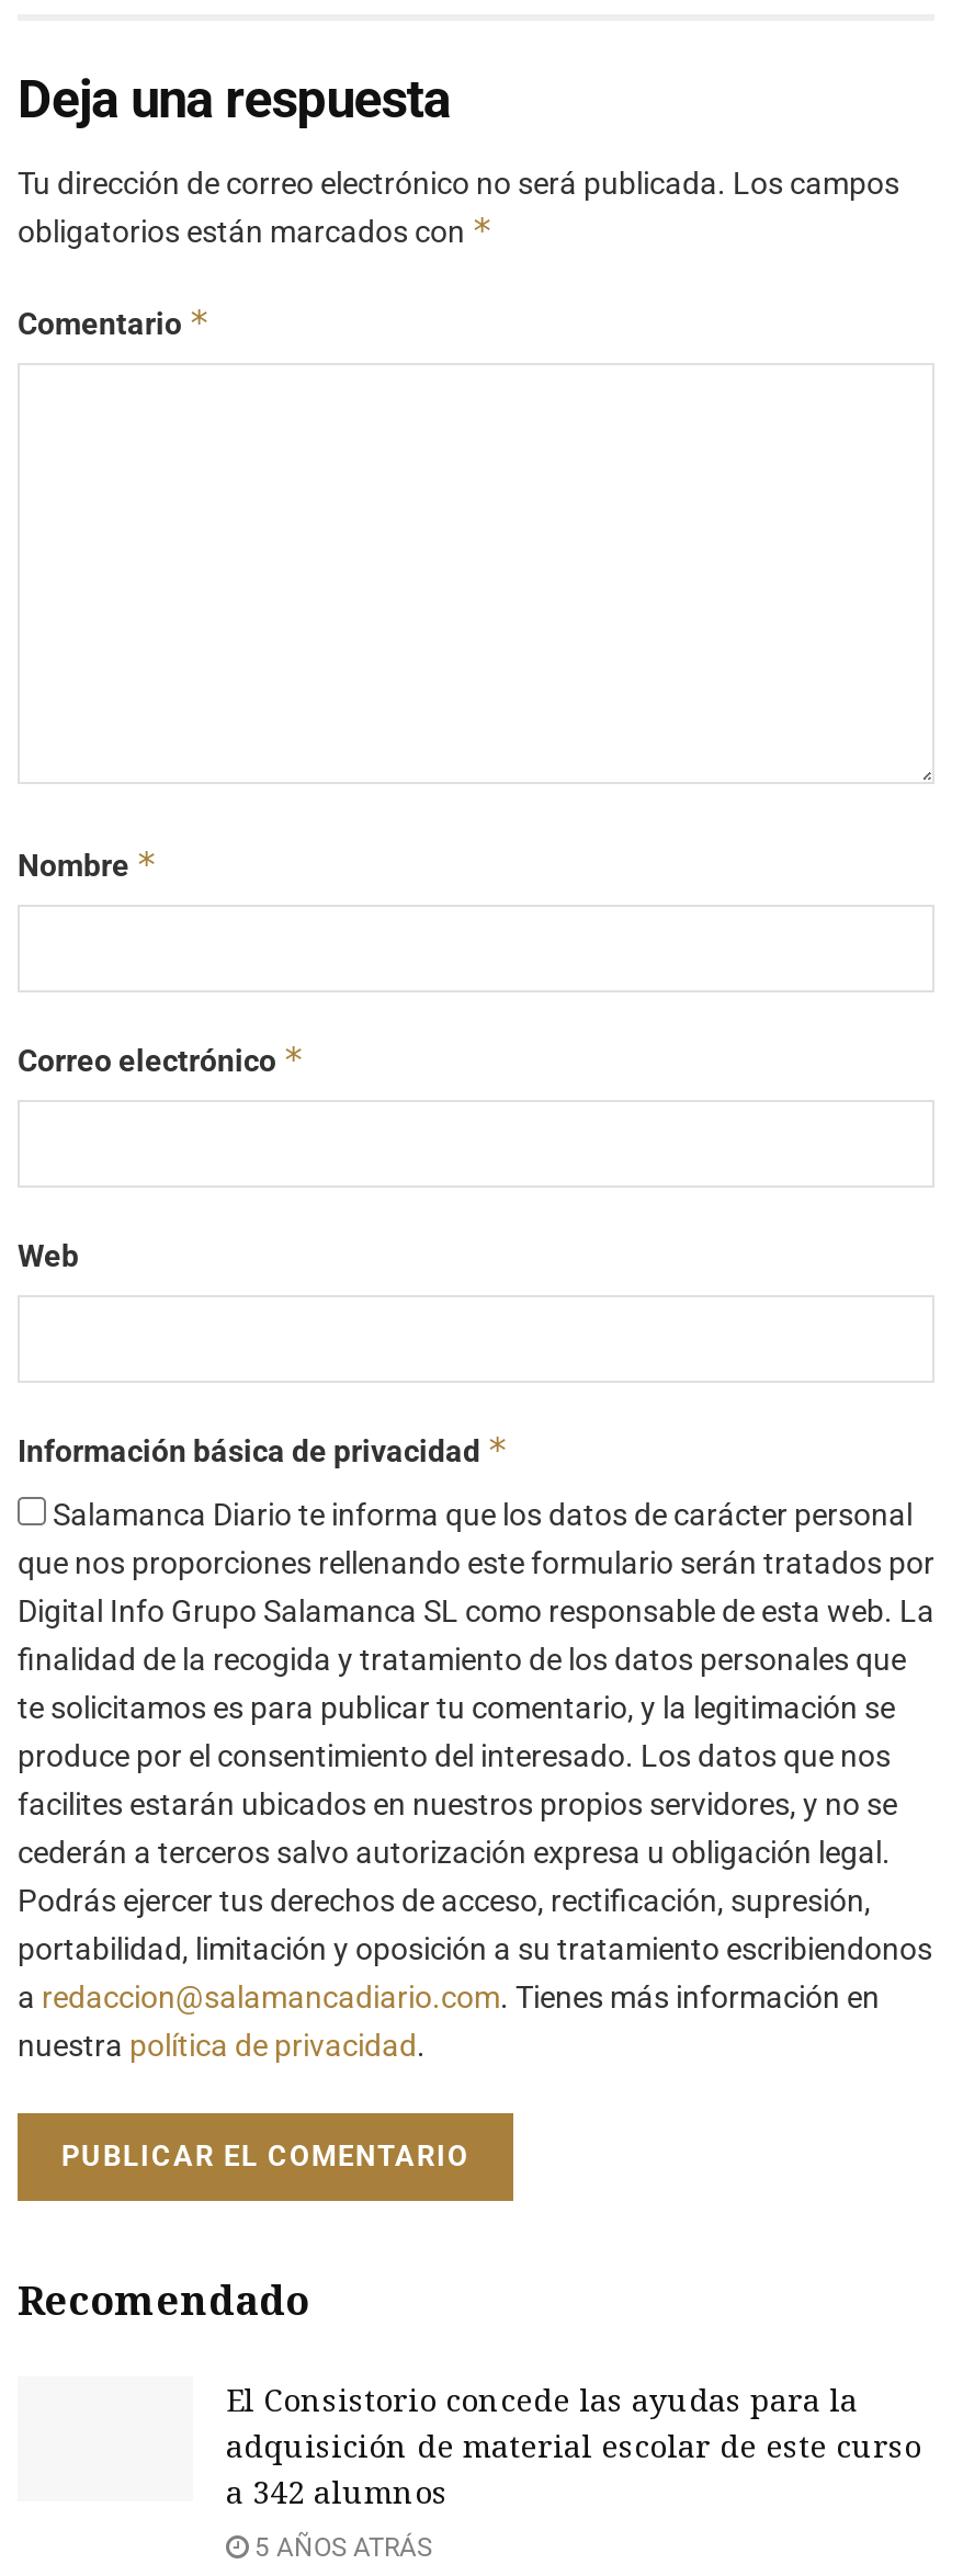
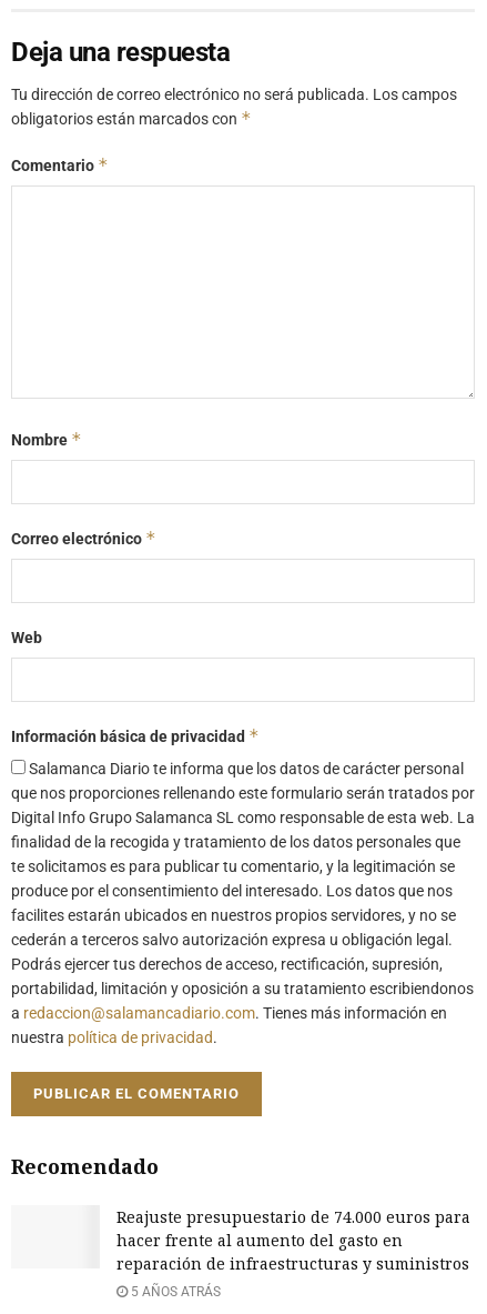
[226,2379,921,2512] El Consistorio concede las ayudas para la | adquisición de material escolar de este curso | a 342 alumnos -> [116,1207,470,1275] Reajuste presupuestario de 74.000 euros para | hacer frente al aumento del gasto en | reparación de infraestructuras y suministros

